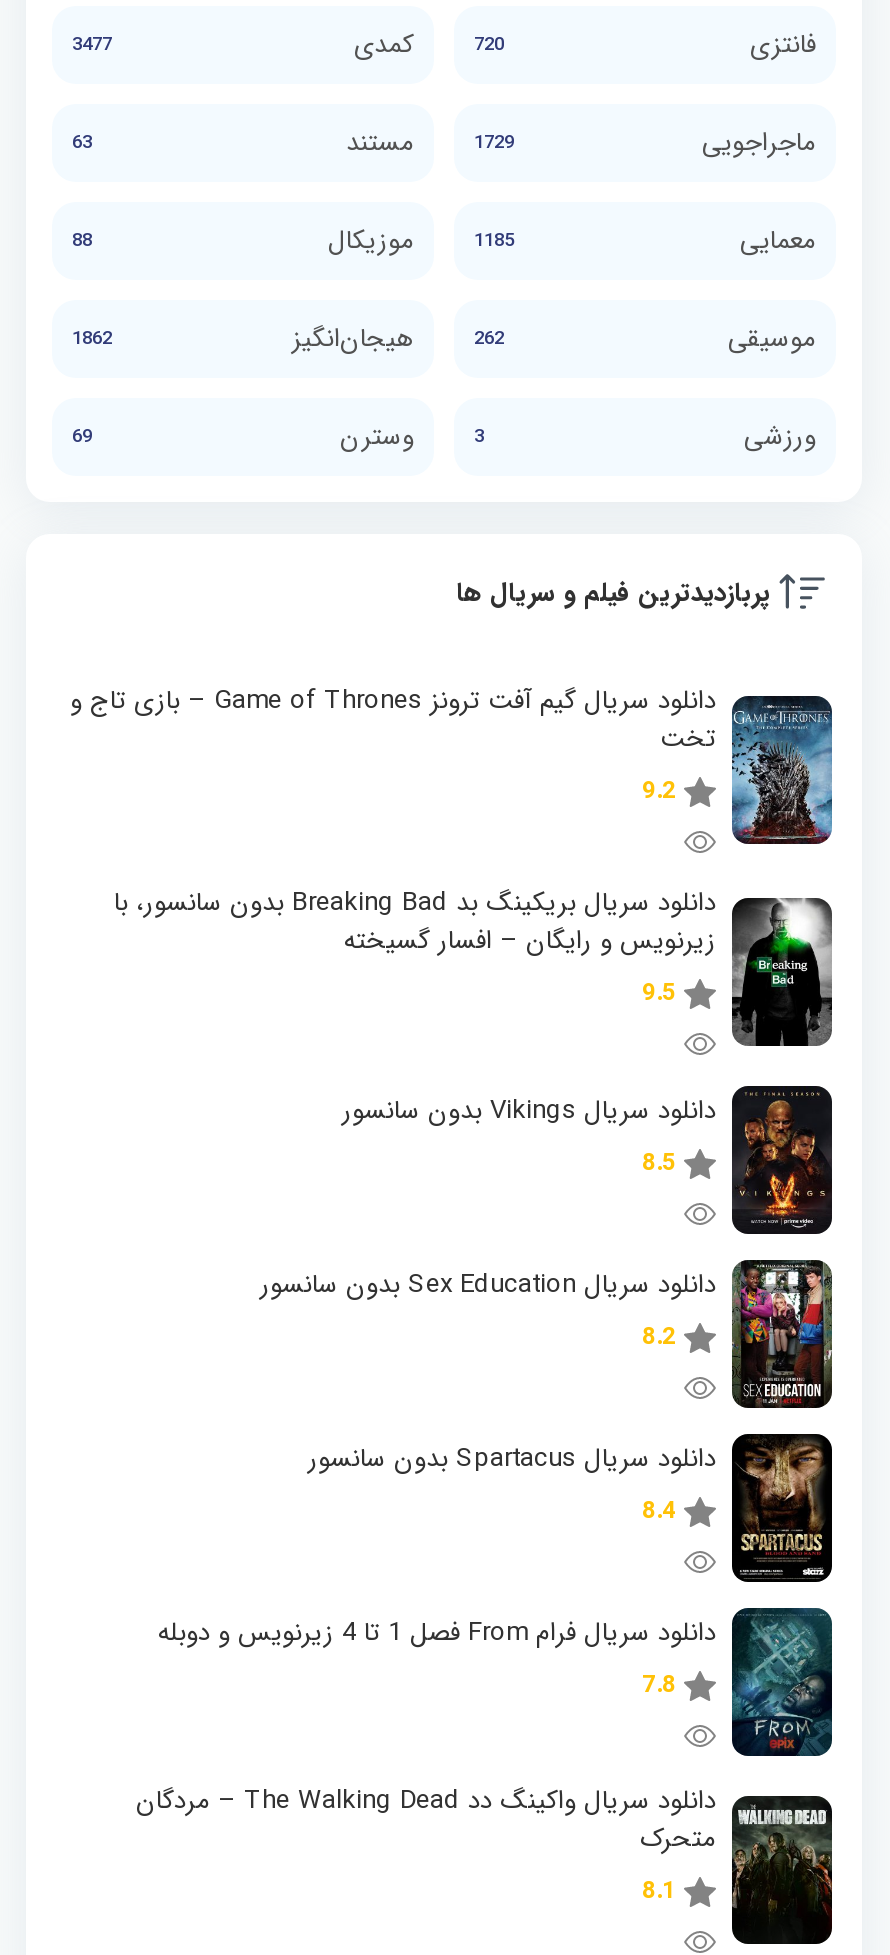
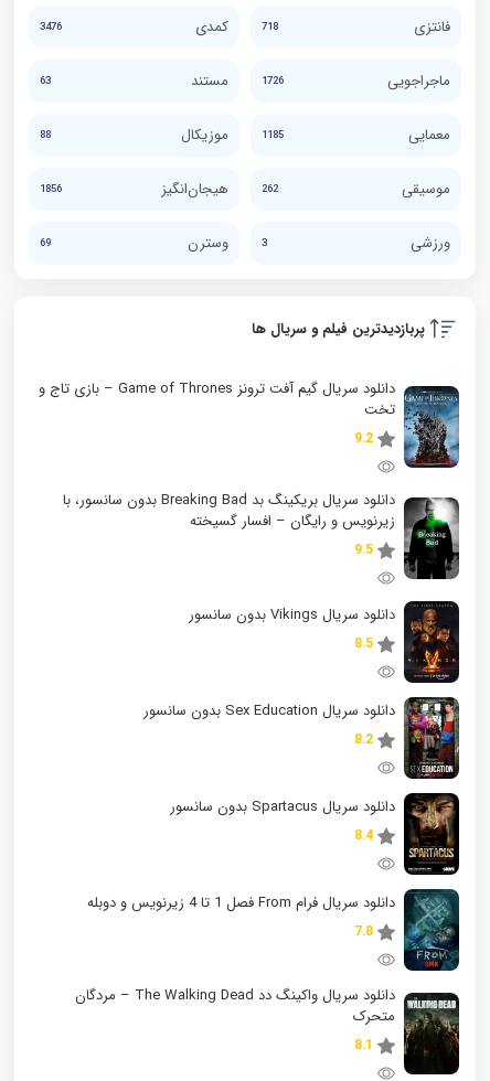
[72,29,112,59] 3477 -> [40,18,62,35] 3476
[354,24,504,66] 720 کمدی -> [195,15,278,39] 718 کمدی
[474,127,514,157] 1729 -> [262,72,284,89] 1726
[72,323,112,353] 1862 -> [40,180,62,197] 1856

